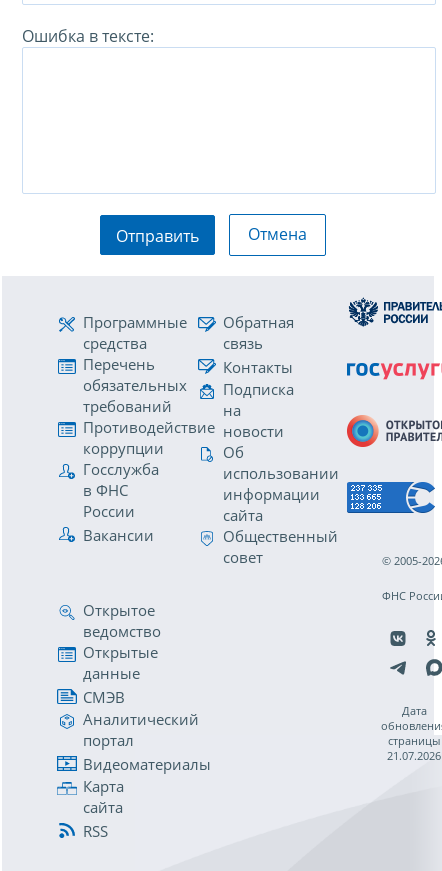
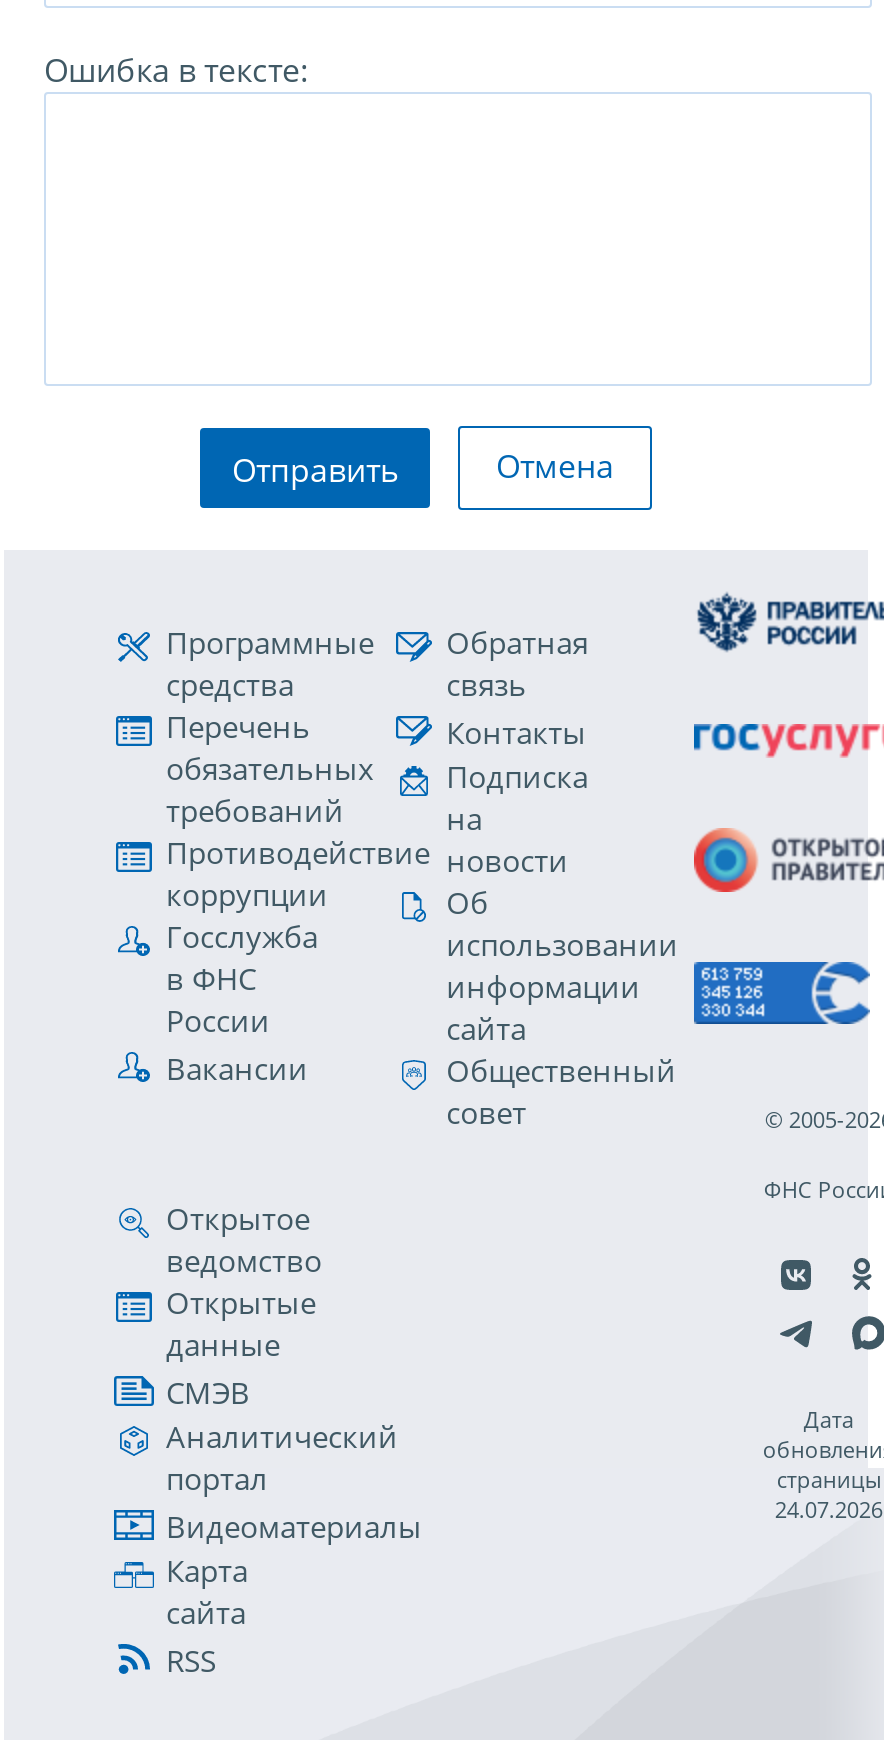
[387,748,441,763] 21.07.2026 -> [775,1495,883,1525] 24.07.2026

